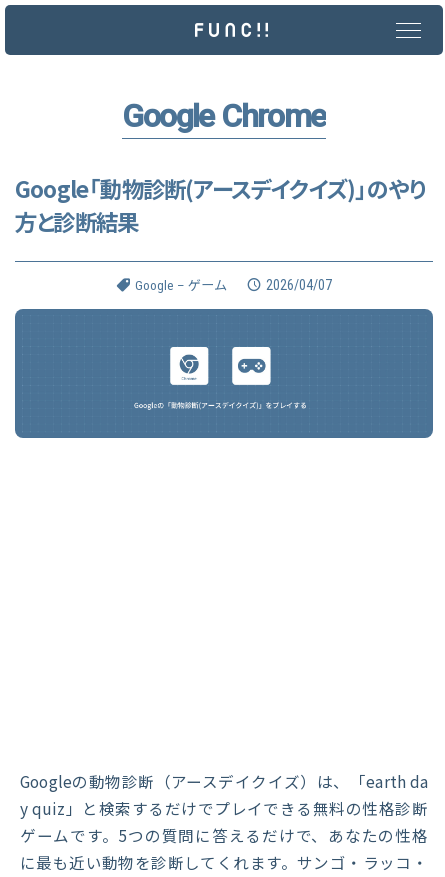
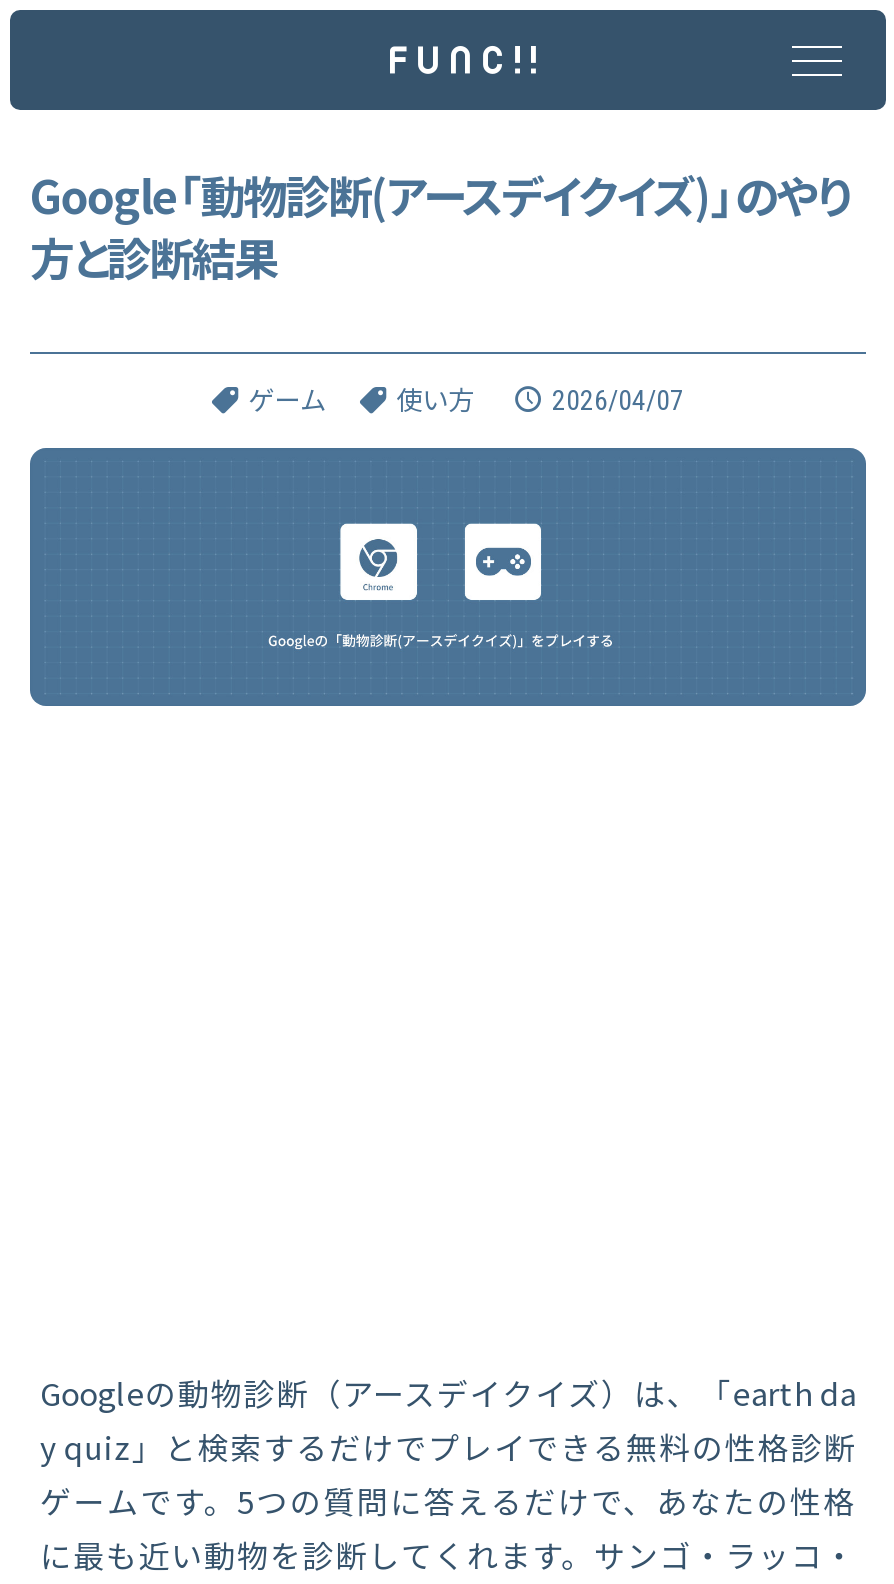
[122,98,326,134] Google Chrome -> none
[134,278,226,293] Google – ゲーム -> [248,386,474,416] ゲーム | 使い方

